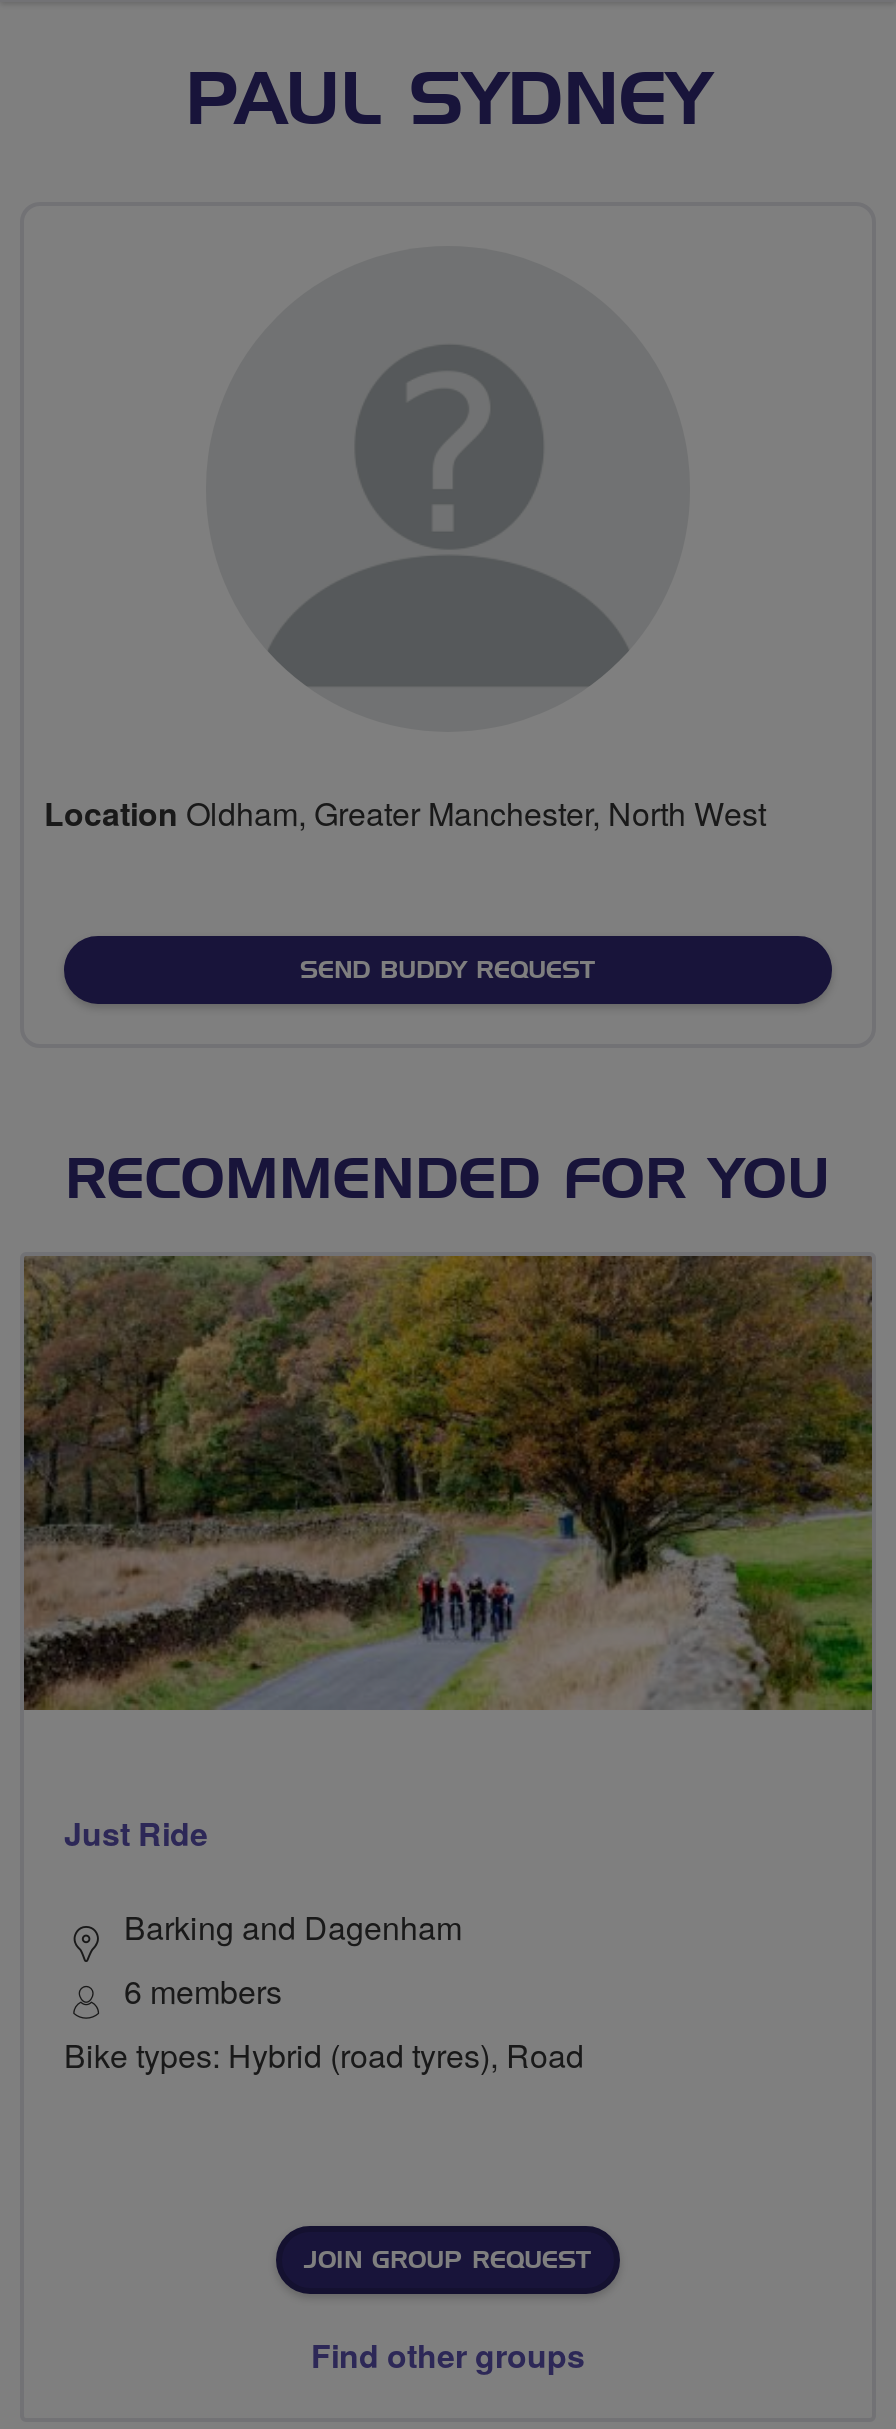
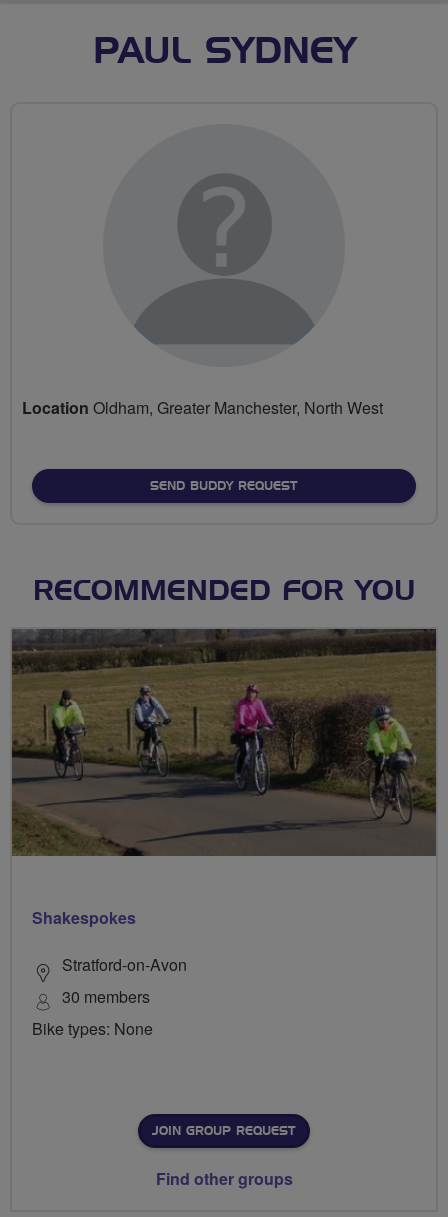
[22,1254,874,1710] [image] -> [11,628,437,857] [image]
[64,1810,208,1856] Just Ride -> [32,906,136,929] Shakespokes
[64,1904,584,2078] Barking and Dagenham | 6 members | Bike types: Hybrid (road tyres), Road -> [32,953,187,1040] Stratford-on-Avon | 30 members | Bike types: None

